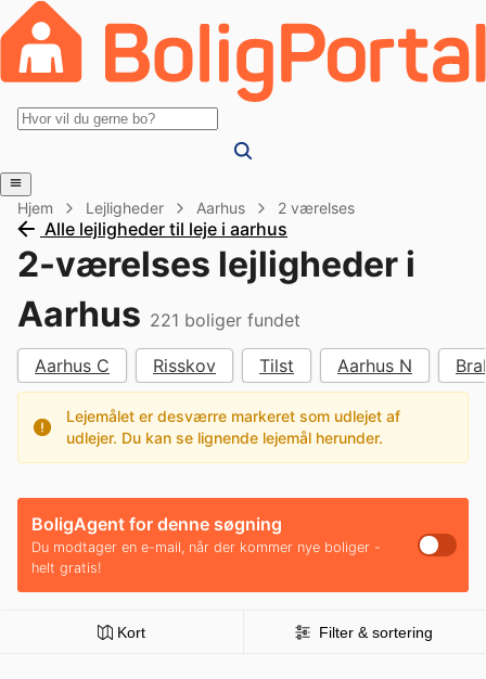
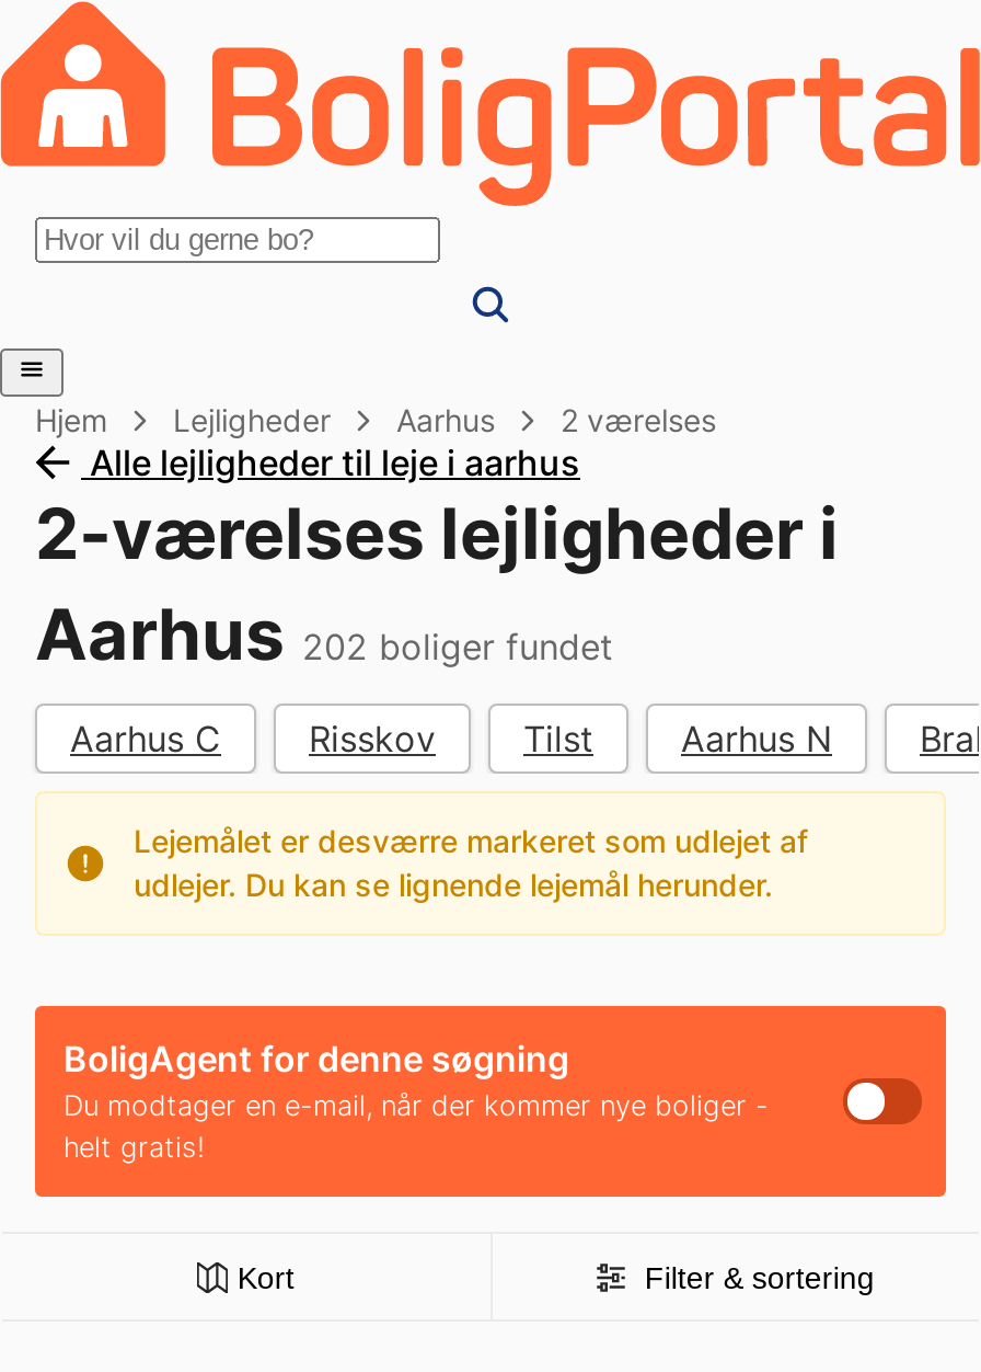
[17,293,300,335] Aarhus 221 boliger fundet -> [35,592,613,677] Aarhus 202 boliger fundet

